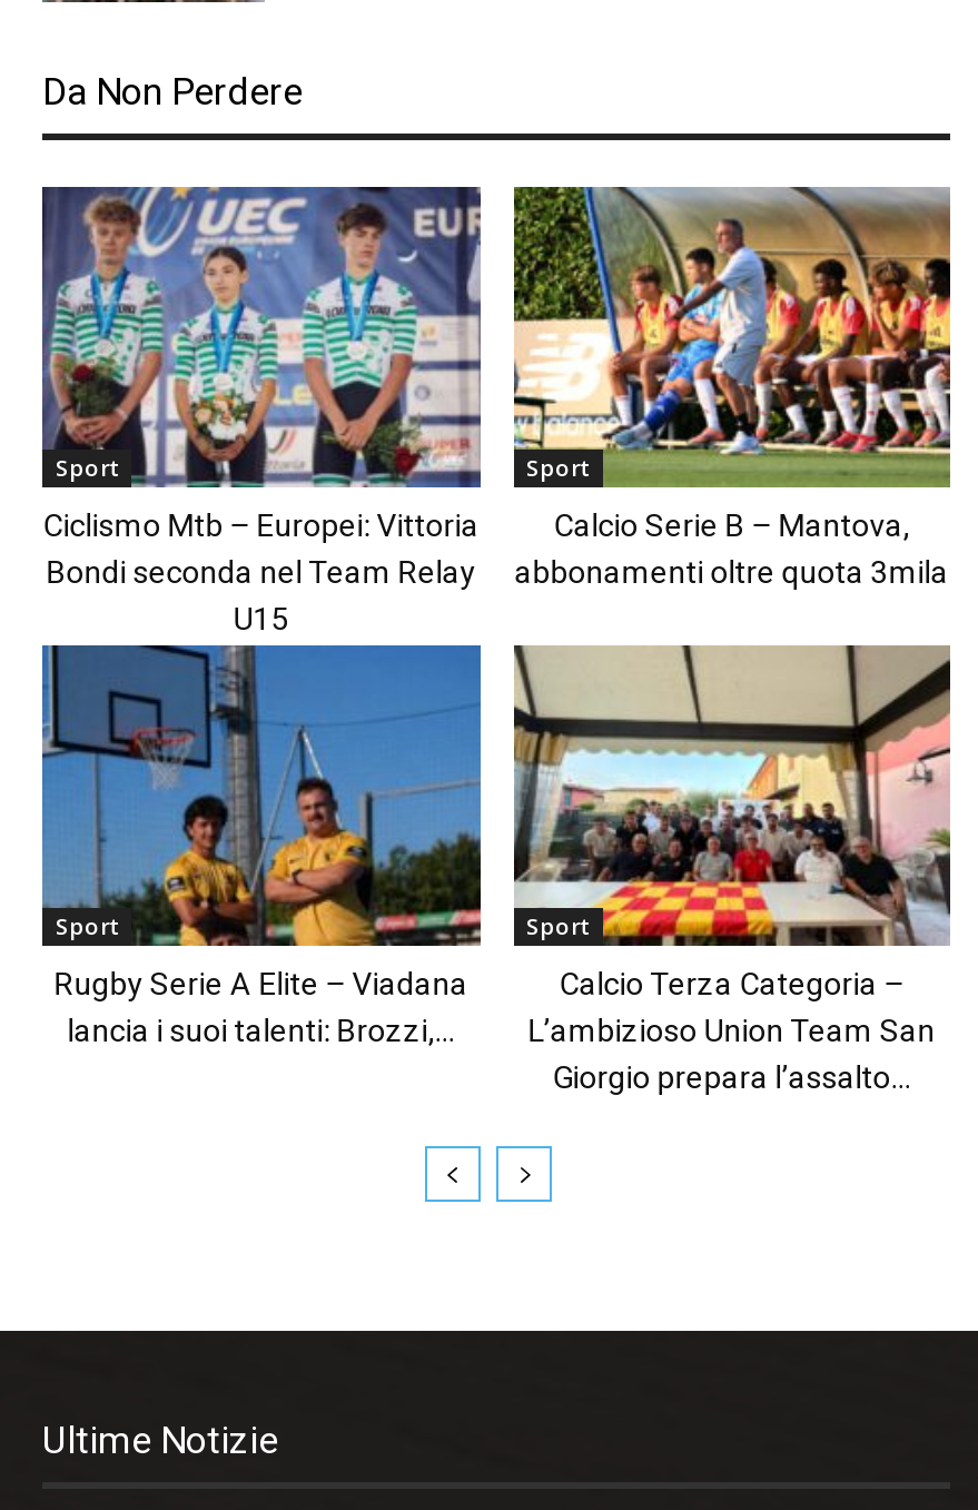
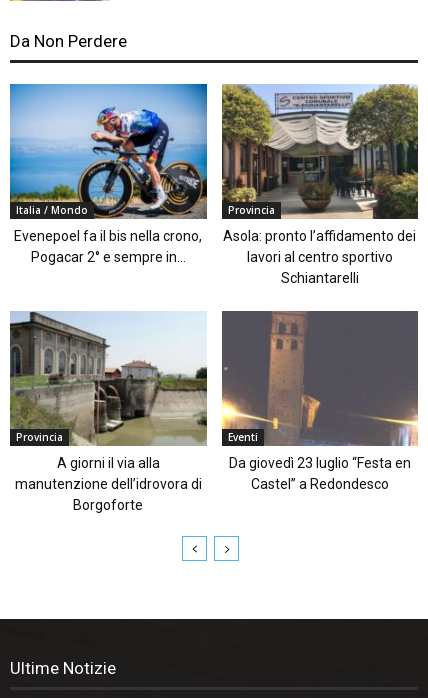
[40,185,481,482] [image] | Sport -> [9,83,208,220] [image] | Italia / Mondo
[514,185,952,482] [image] | Sport -> [221,83,419,220] [image] | Provincia
[43,507,479,636] Ciclismo Mtb – Europei: Vittoria | Bondi seconda nel Team Relay | U15 -> [14,228,202,265] Evenepoel fa il bis nella crono, | Pogacar 2° e sempre in...
[514,507,948,589] Calcio Serie B – Mantova, | abbonamenti oltre quota 3mila -> [223,228,416,286] Asola: pronto l’affidamento dei | lavori al centro sportivo | Schiantarelli
[40,643,483,948] [image] | Sport -> [9,311,208,444] [image] | Provincia
[512,645,952,948] [image] | Sport -> [222,310,419,446] [image] | Eventi
[54,966,468,1048] Rugby Serie A Elite – Viadana | lancia i suoi talenti: Brozzi,... -> [15,455,202,513] A giorni il via alla | manutenzione dell’idrovora di | Borgoforte
[528,966,935,1095] Calcio Terza Categoria – | L’ambizioso Union Team San | Giorgio prepara l’assalto... -> [229,455,411,492] Da giovedì 23 luglio “Festa en | Castel” a Redondesco

